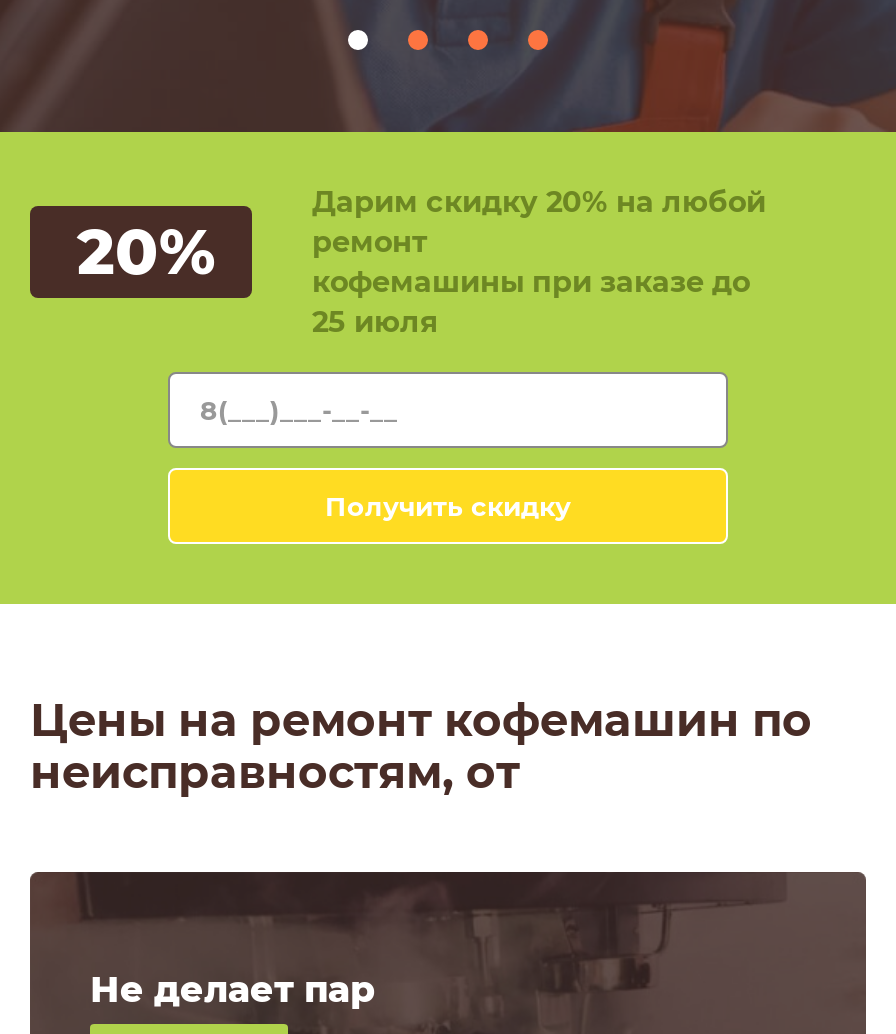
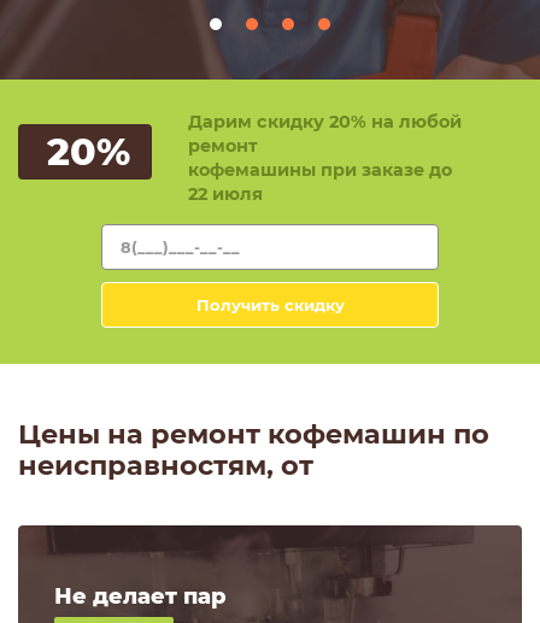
[312,305,438,341] 25 июля -> [188,184,263,205] 22 июля

